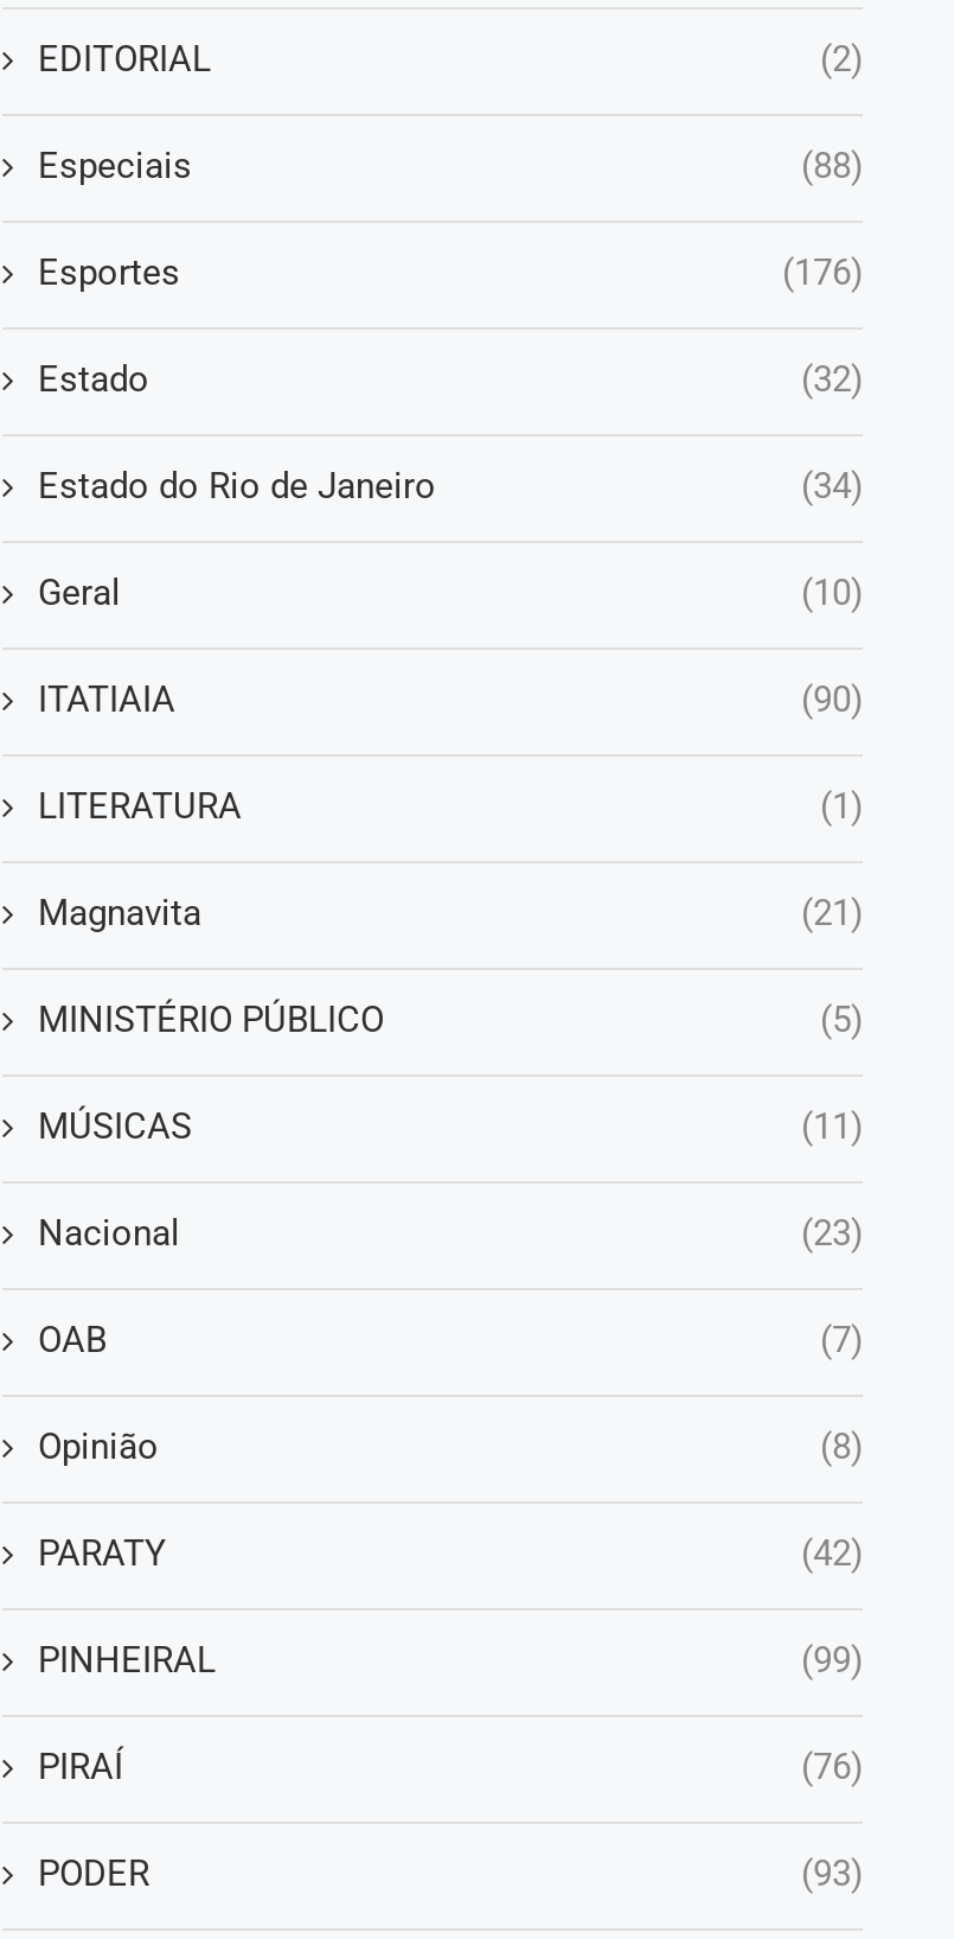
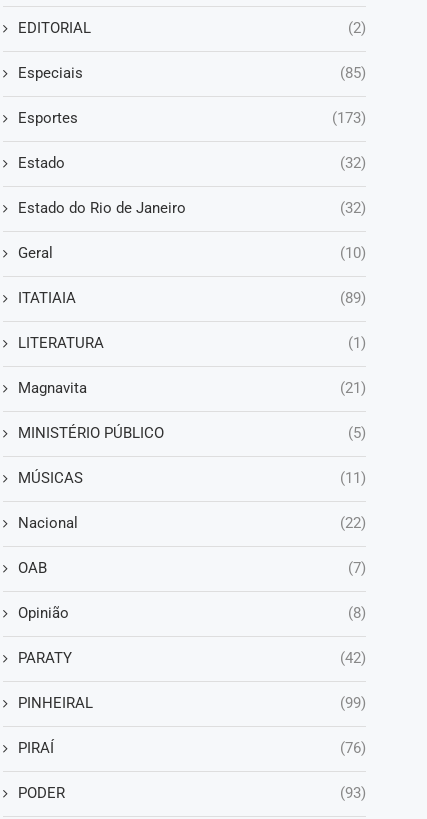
[801,144,863,187] (88) -> [340,64,366,82] (85)
[782,251,863,294] (176) -> [332,109,366,127] (173)
[801,464,863,507] (34) -> [340,199,366,217] (32)
[801,678,863,721] (90) -> [340,289,366,307] (89)
[801,1212,863,1254] (23) -> [340,514,366,532] (22)

